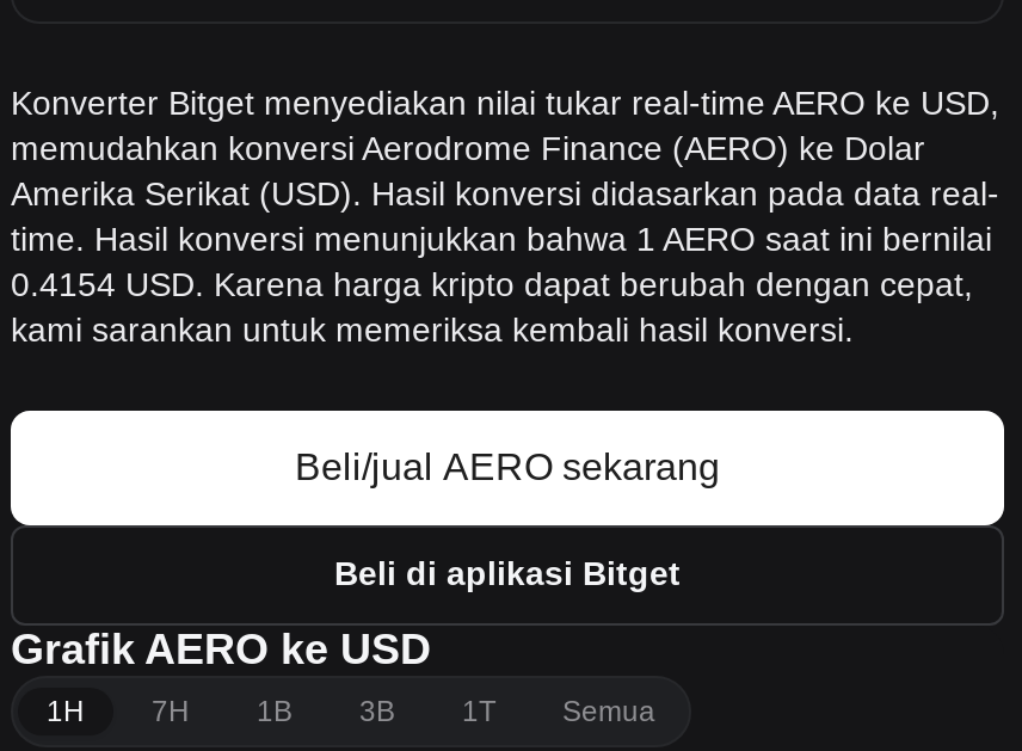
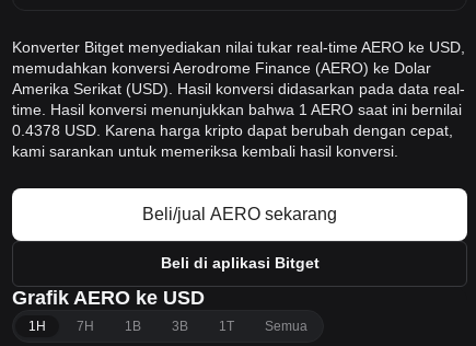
[11,265,973,303] 0.4154 USD. Karena harga kripto dapat berubah dengan cepat, -> [12,122,453,139] 0.4378 USD. Karena harga kripto dapat berubah dengan cepat,

